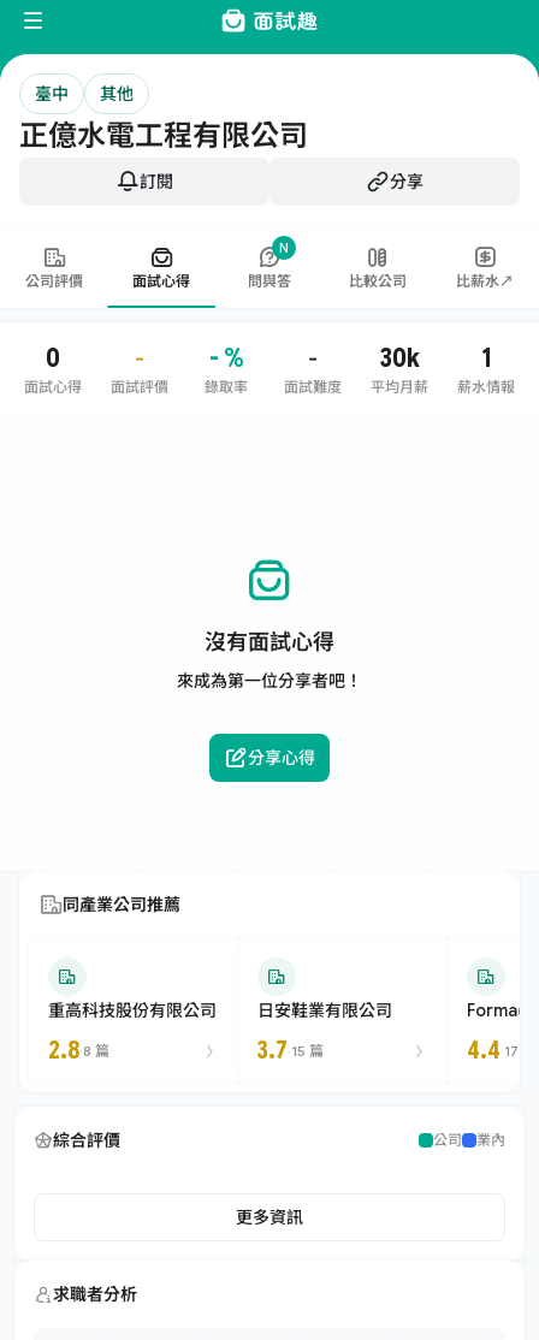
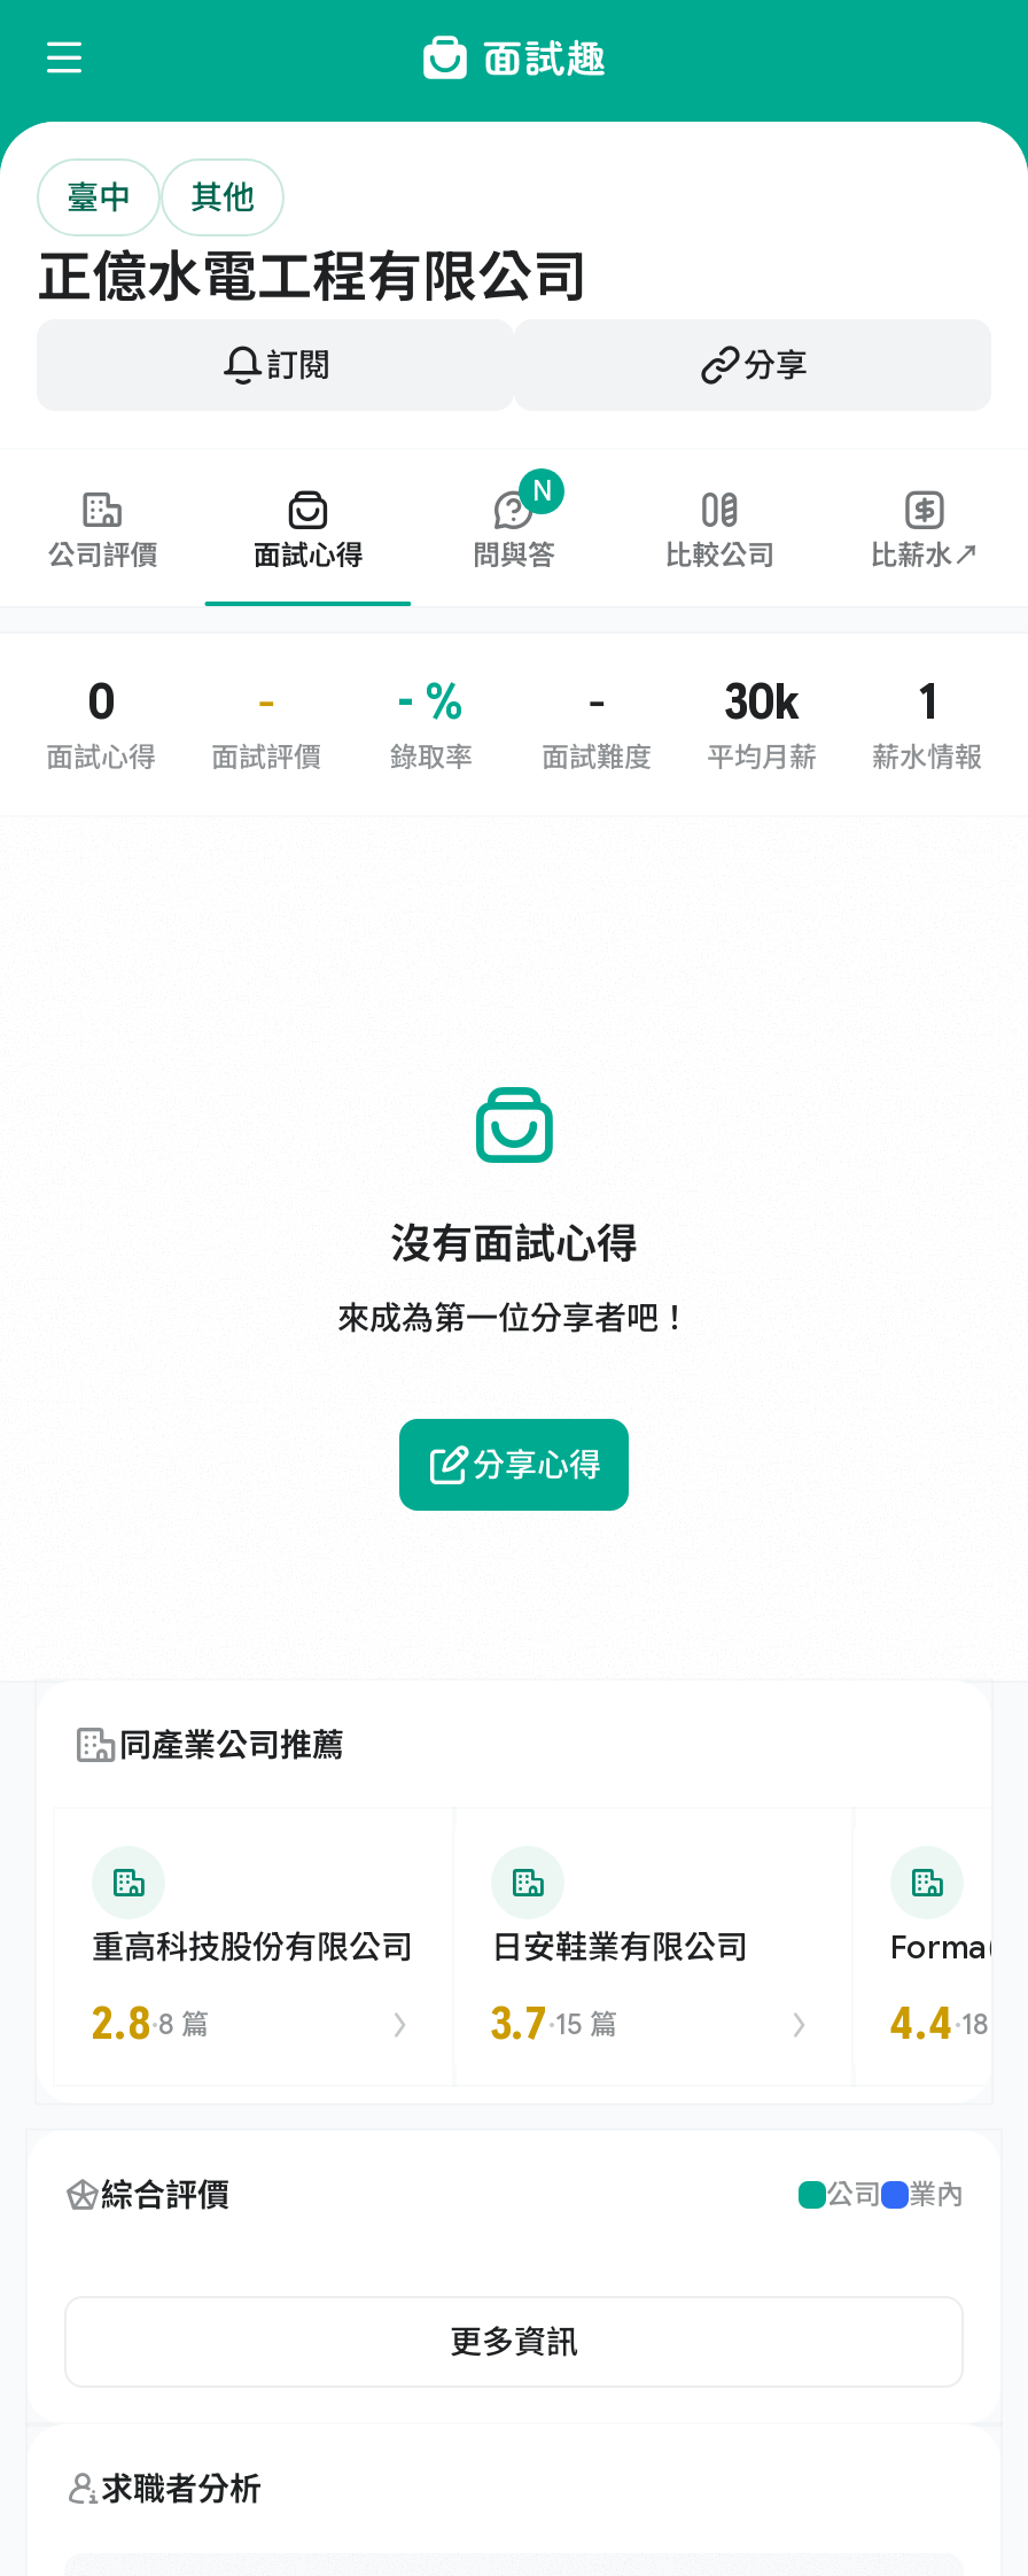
[467,1036,537,1066] 4.4·17 篇 -> [890,1995,1023,2053] 4.4·18 篇

